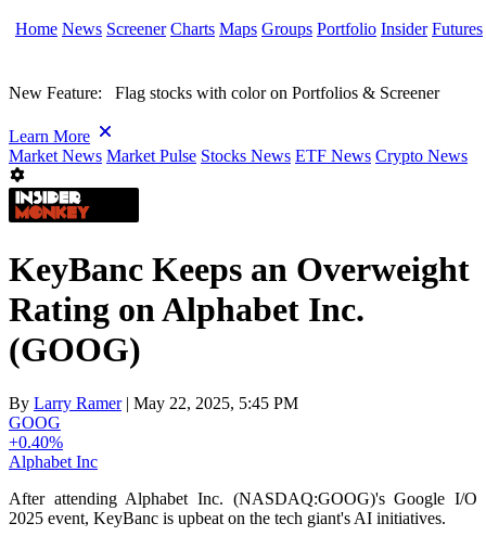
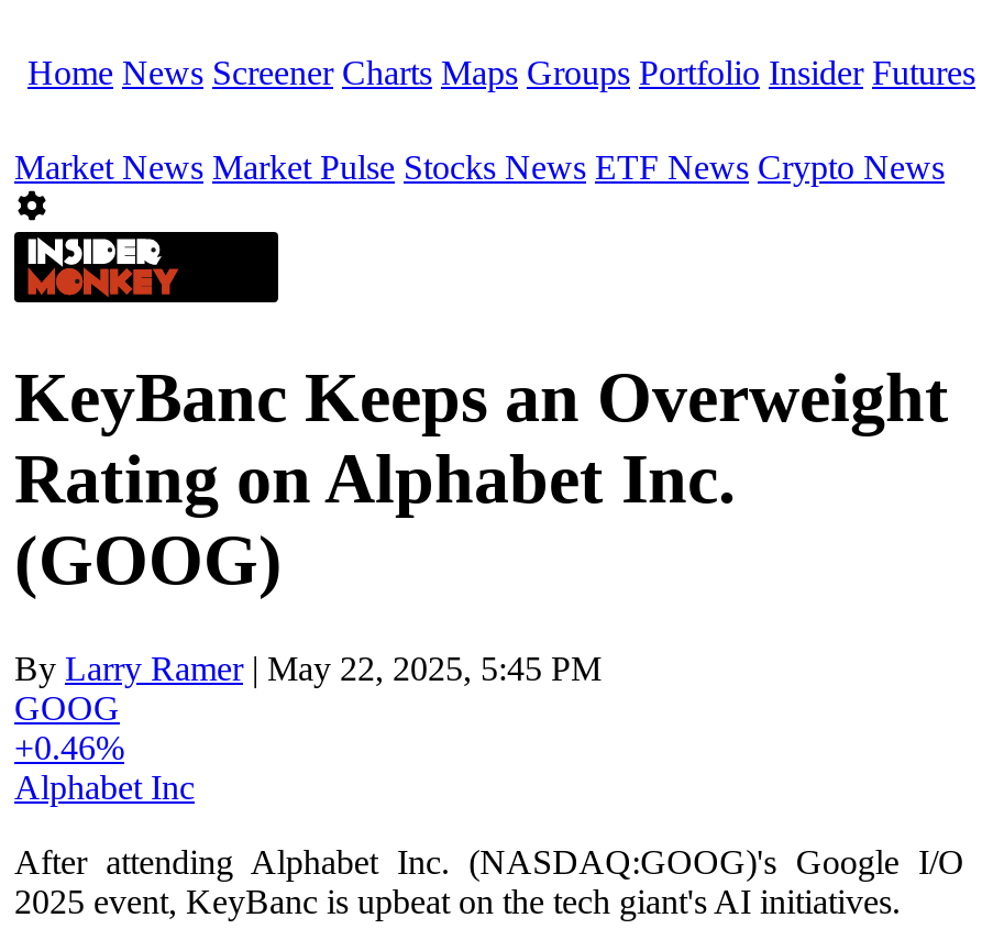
[9,84,439,145] New Feature: Flag stocks with color on Portfolios & Screener | Learn More -> none
[9,433,63,451] +0.40% -> [14,729,124,766] +0.46%

